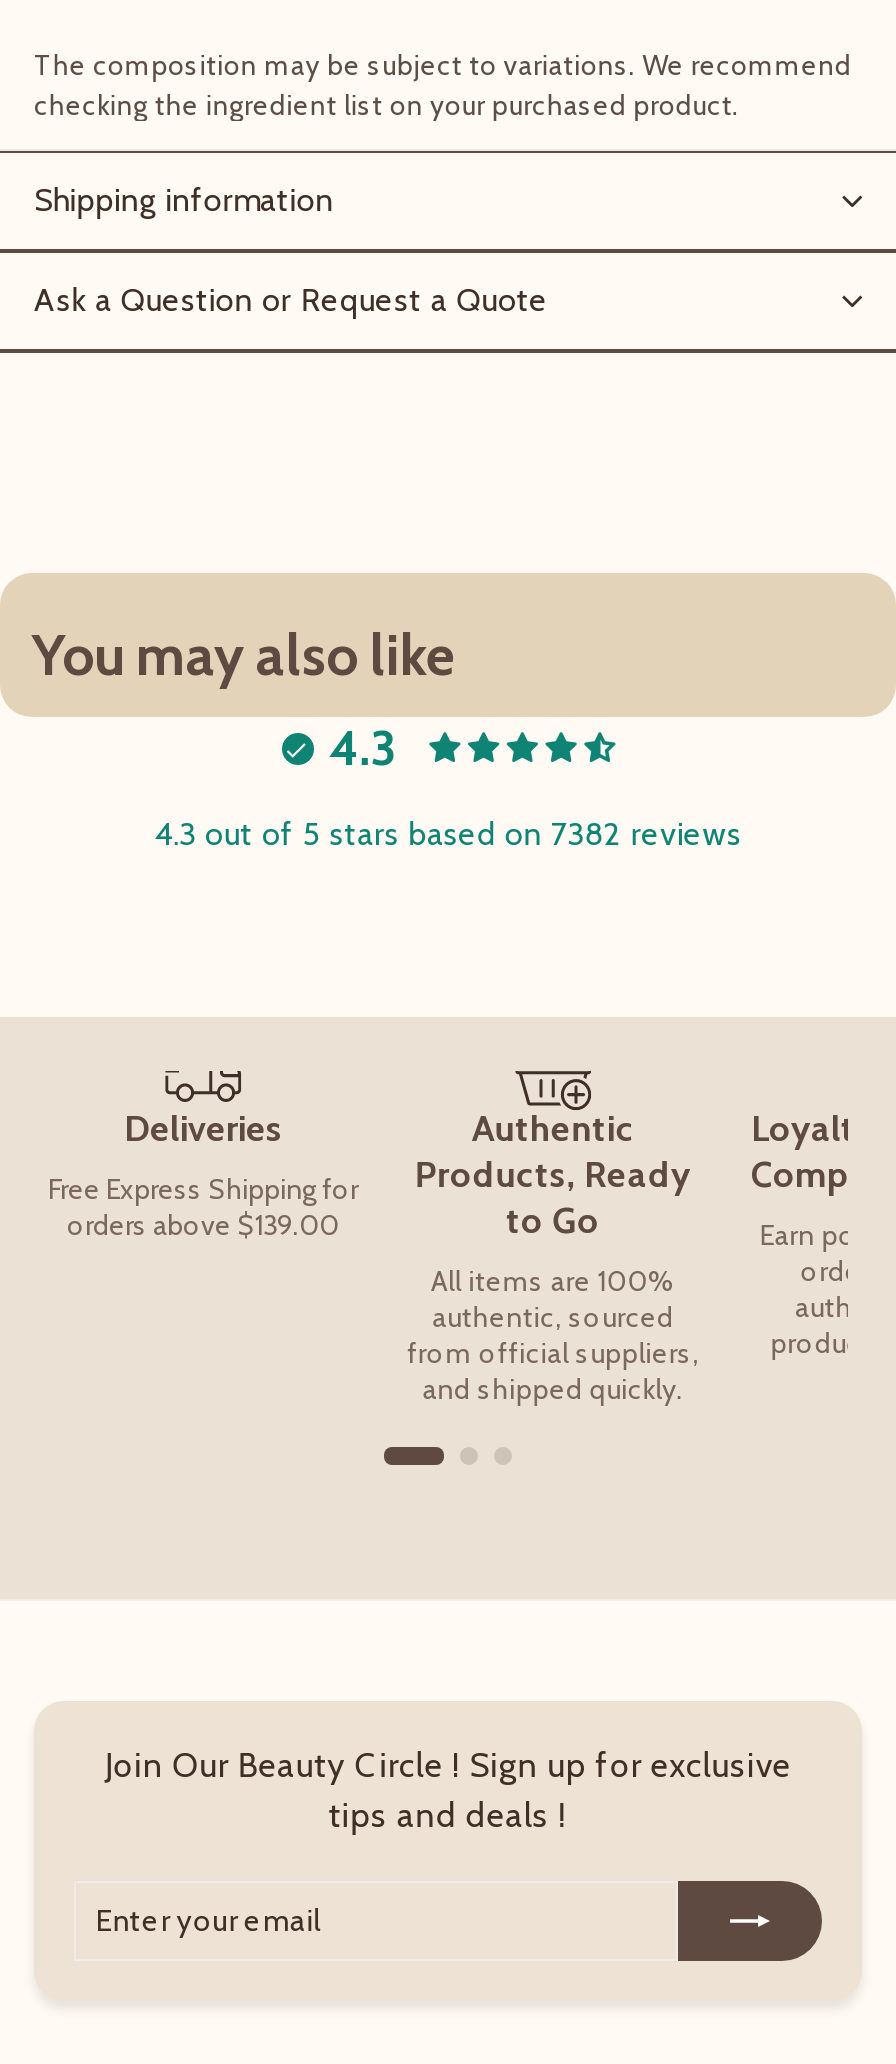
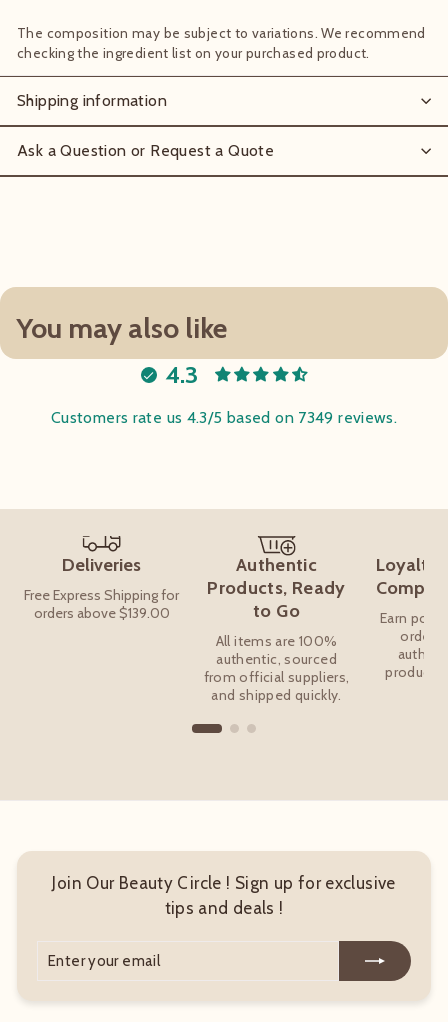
[154,815,742,853] 4.3 out of 5 stars based on 7382 reviews -> [51,408,397,427] Customers rate us 4.3/5 based on 7349 reviews.

